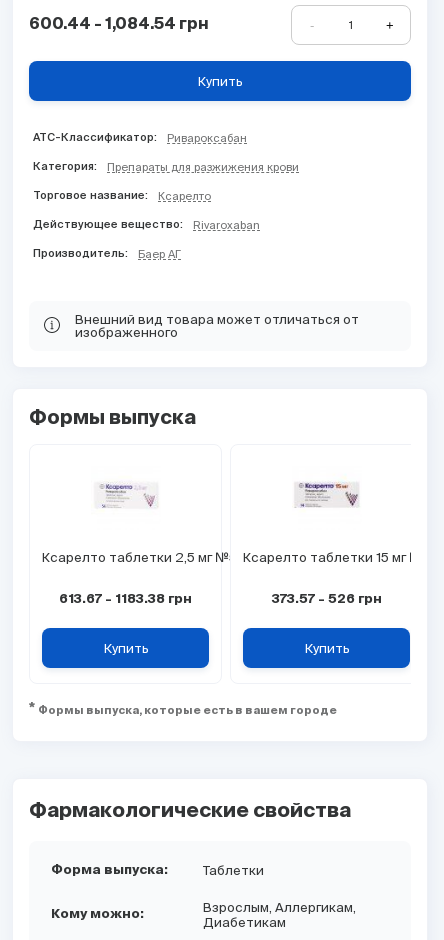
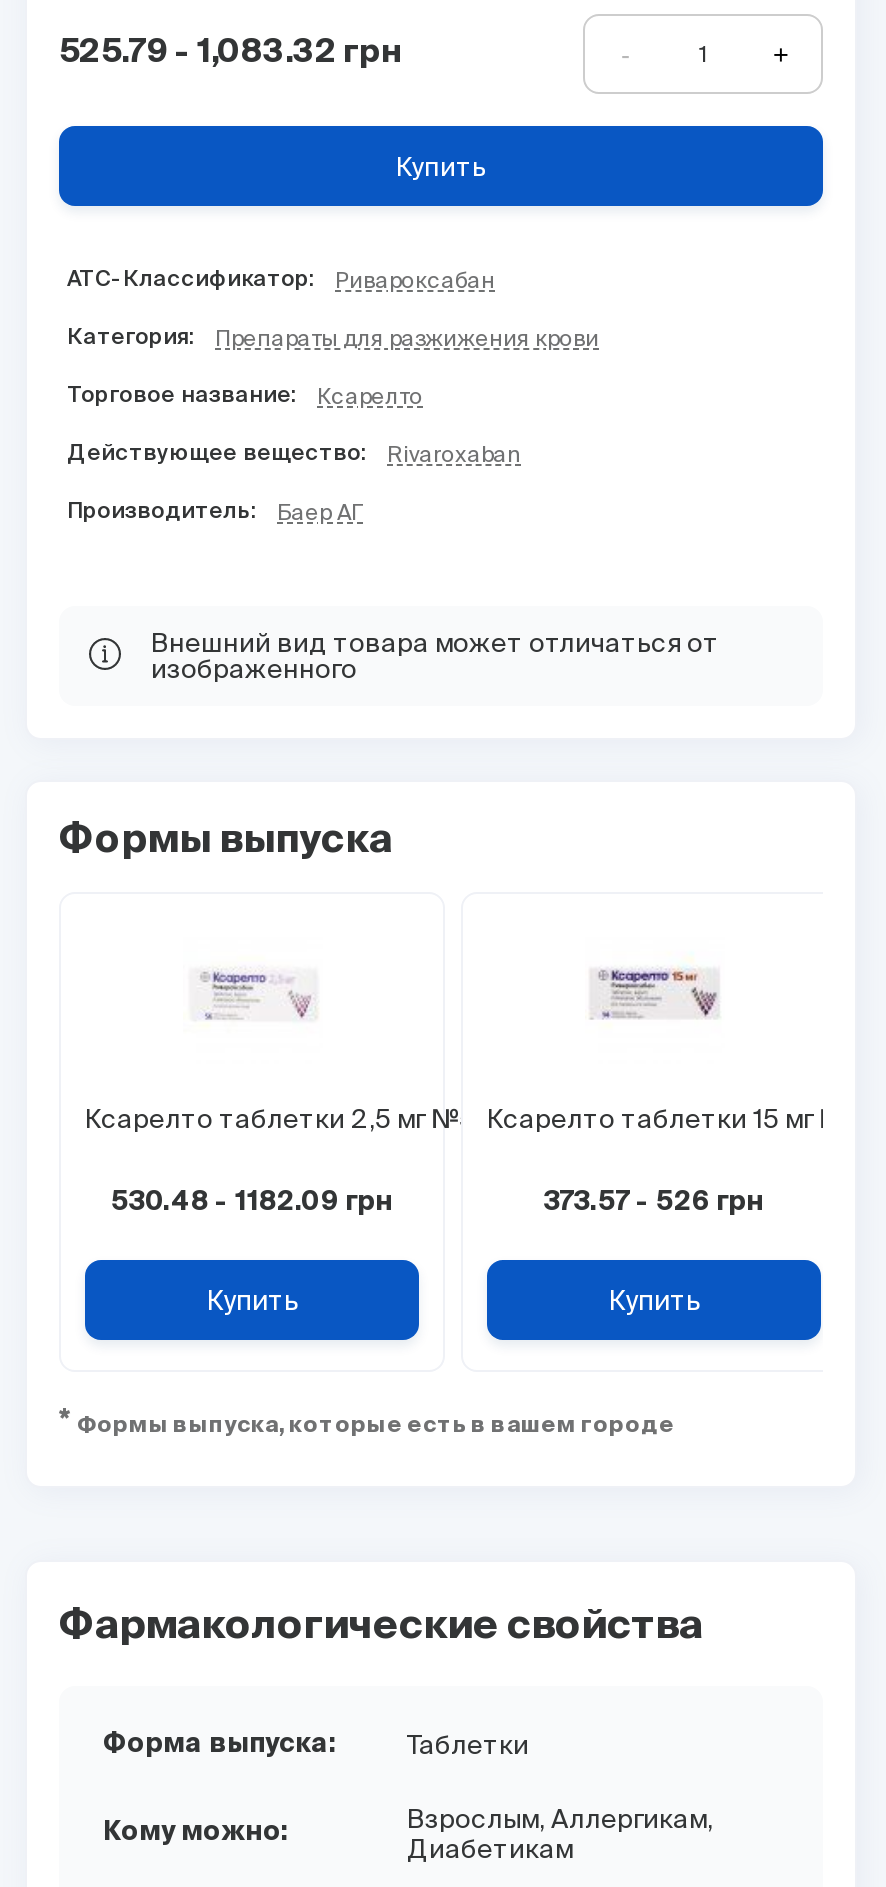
[29,16,209,32] 600.44 - 1,084.54 грн -> [59,37,403,69] 525.79 - 1,083.32 грн
[59,593,192,606] 613.67 - 1183.38 грн -> [111,1190,393,1216] 530.48 - 1182.09 грн

